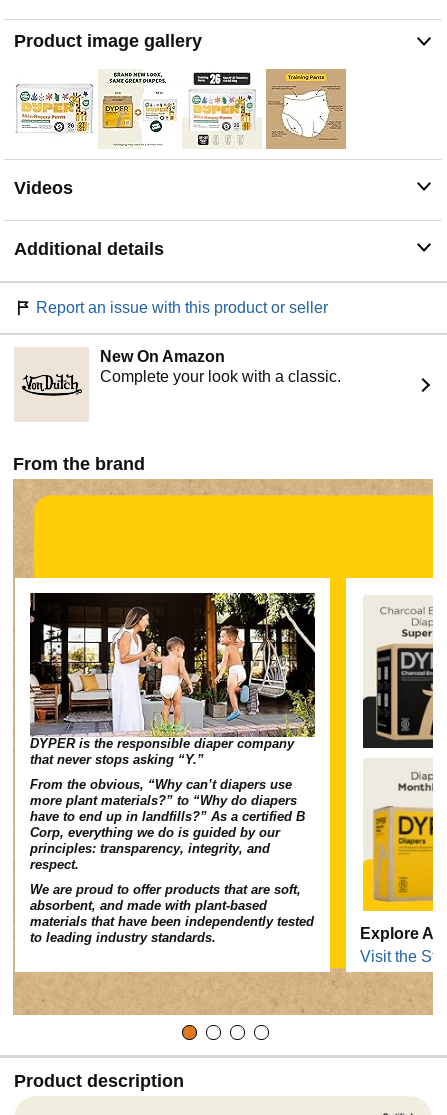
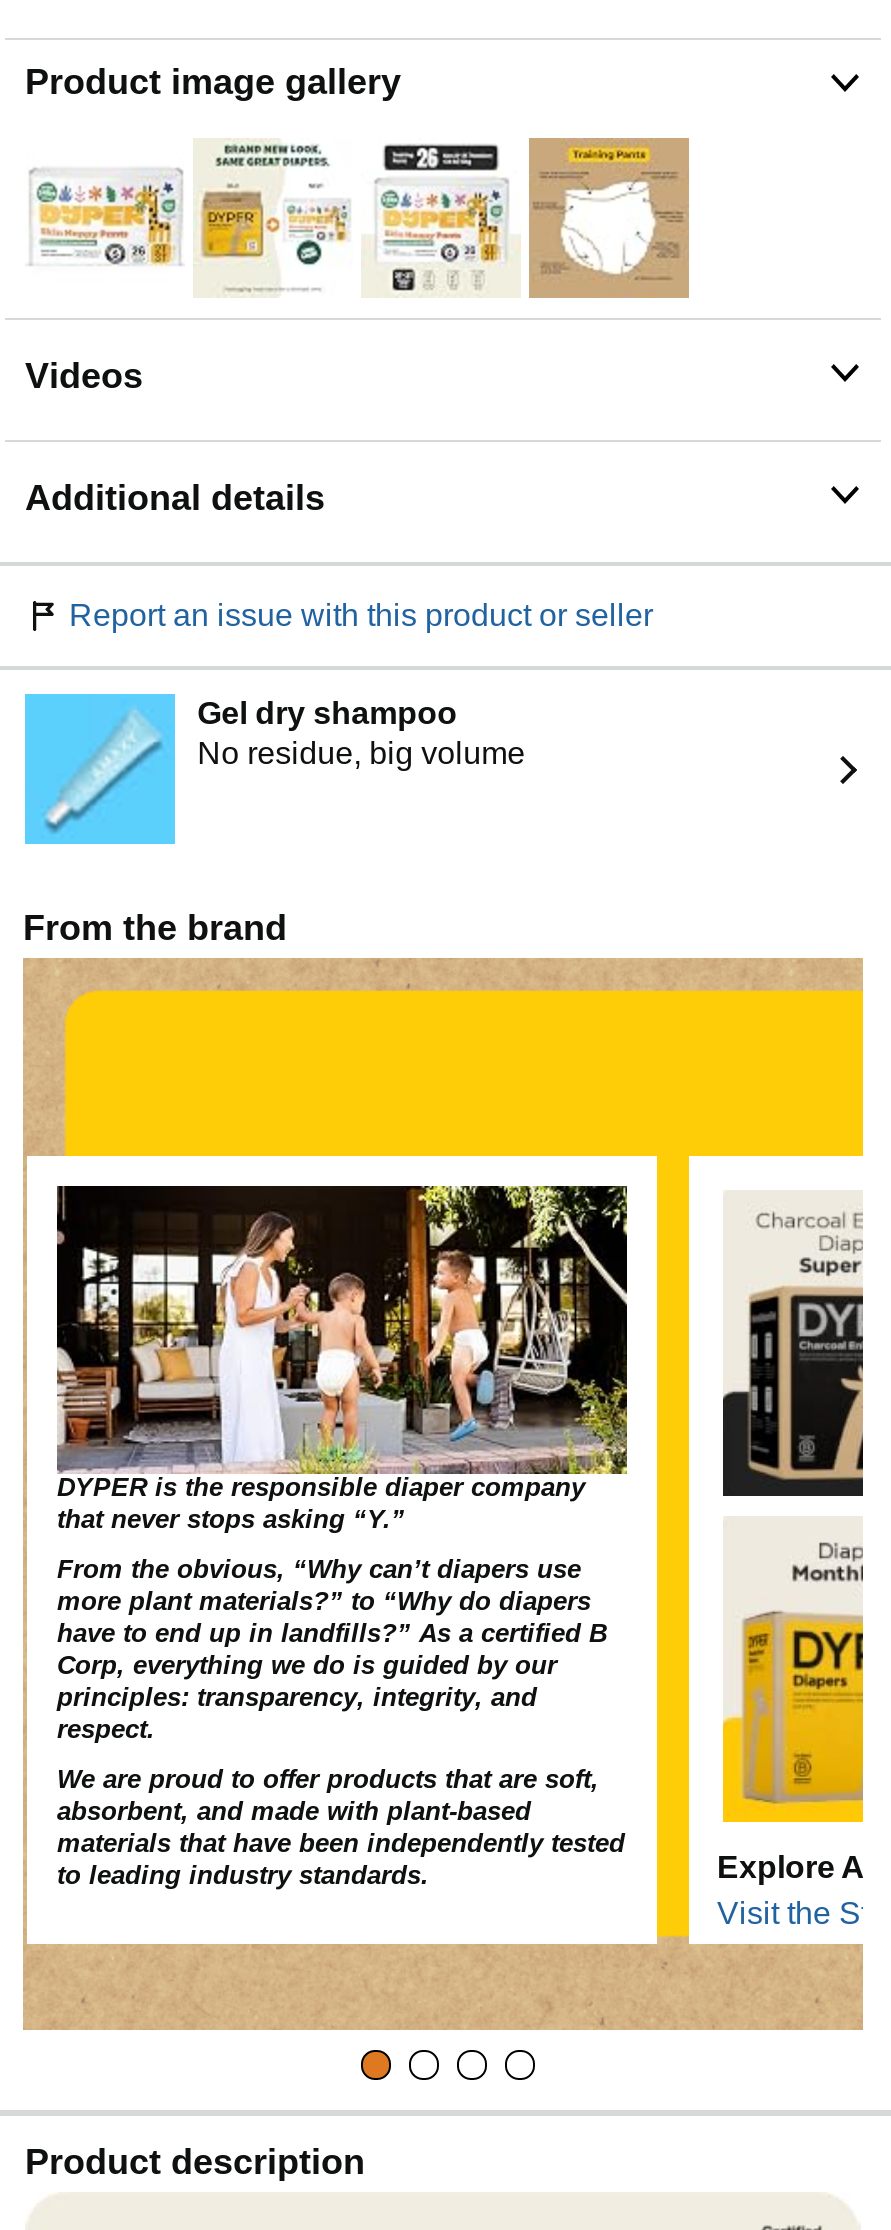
[14,347,341,422] [image] | New On Amazon | Complete your look with a classic. -> [23,692,525,846] [image] | Gel dry shampoo | No residue, big volume

